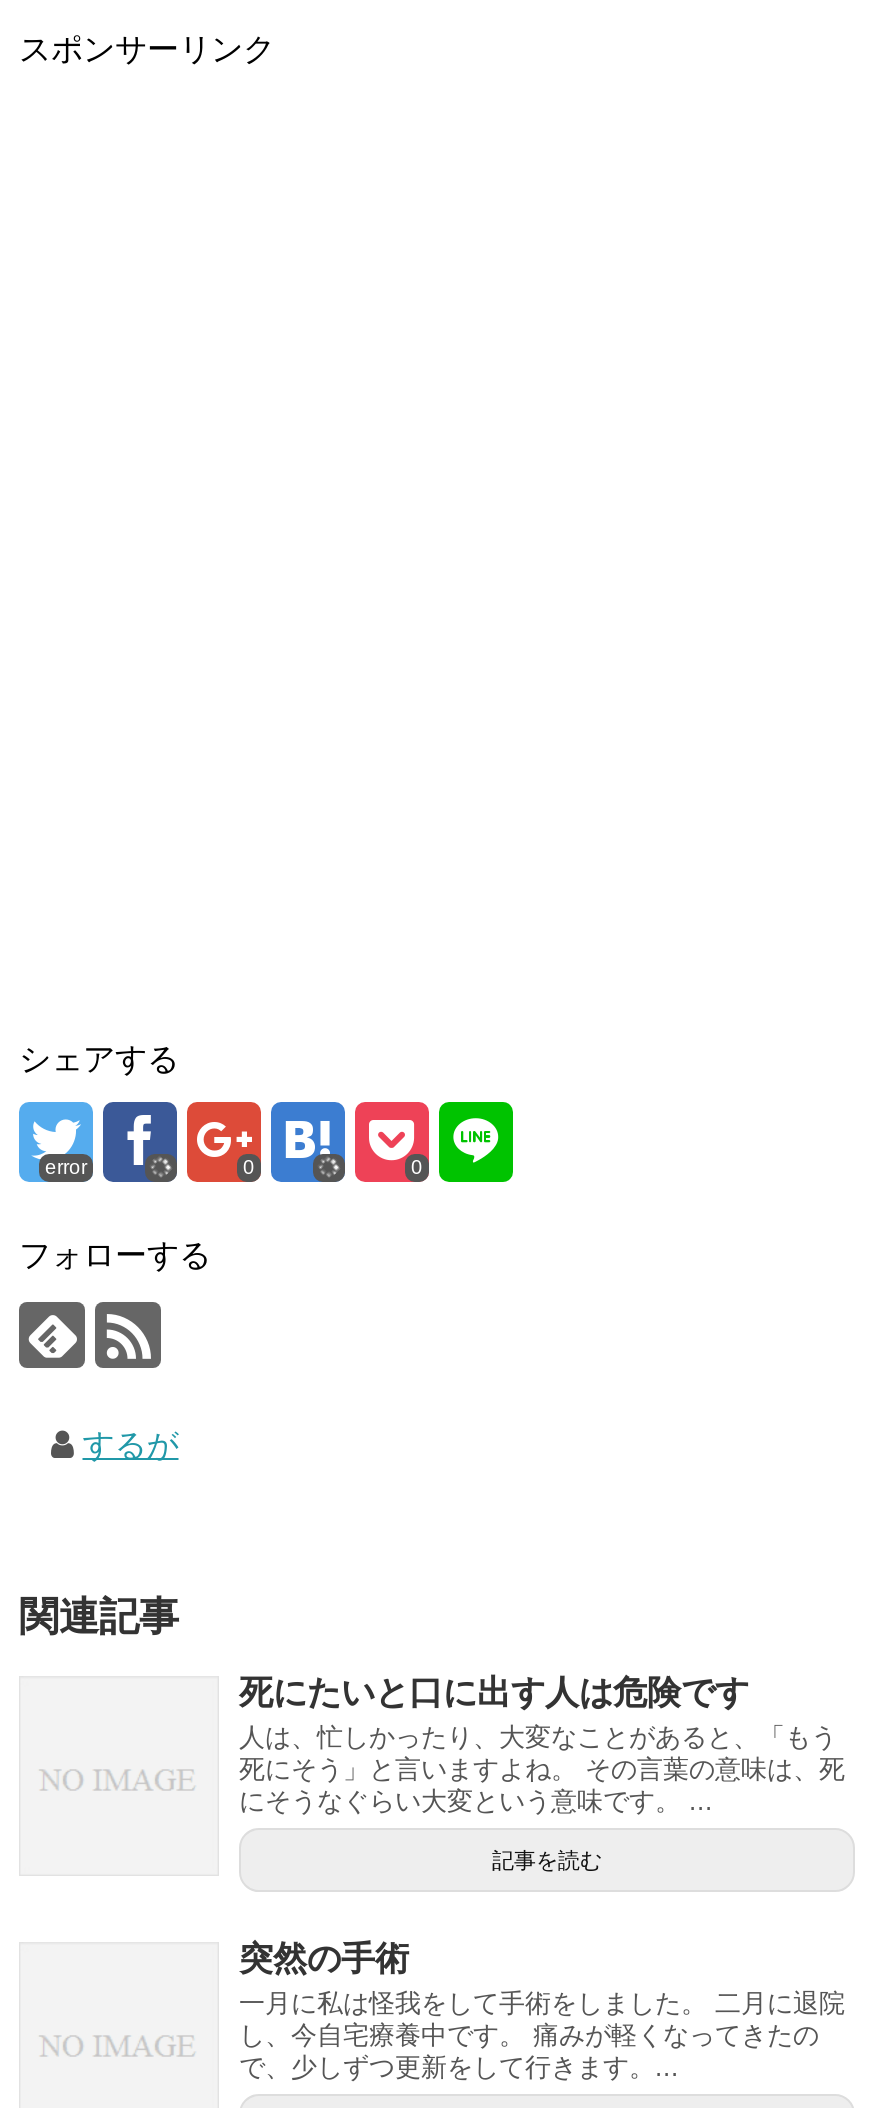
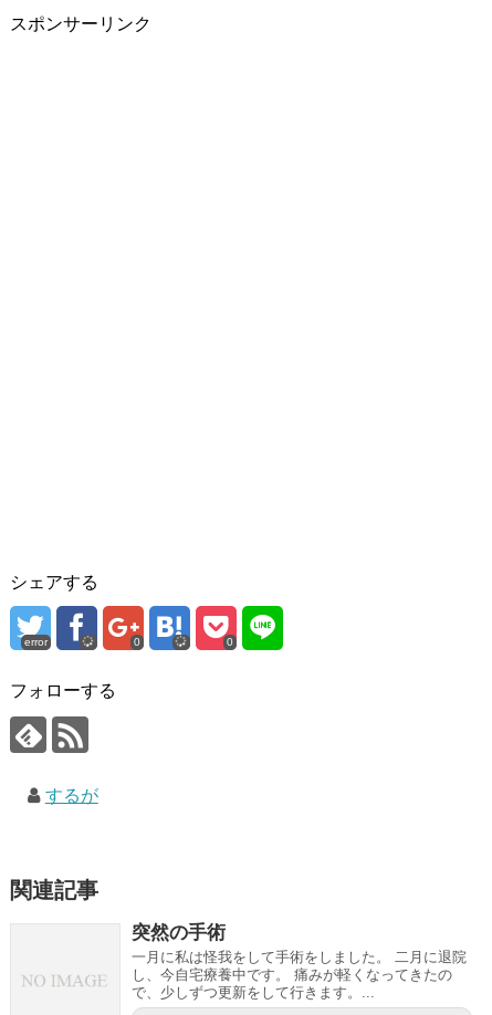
[239,1674,845,1872] 死にたいと口に出す人は危険です | 人は、忙しかったり、大変なことがあると、「もう | 死にそう」と言いますよね。 その言葉の意味は、死 | にそうなぐらい大変という意味です。 ... | 記事を読む -> none

